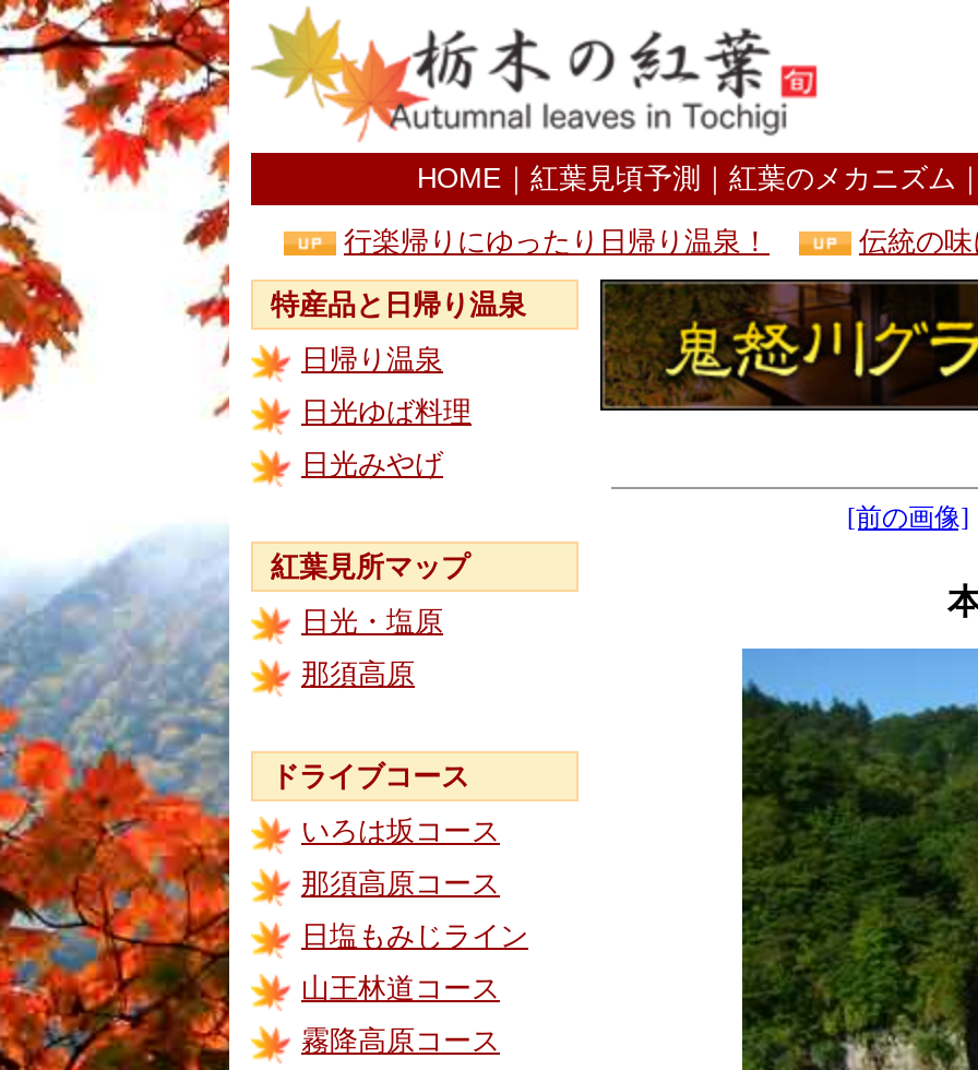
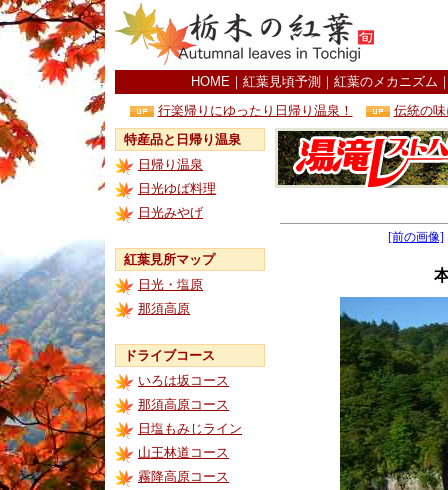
[598,277,971,413] [image] -> [275,128,445,188] [image]

